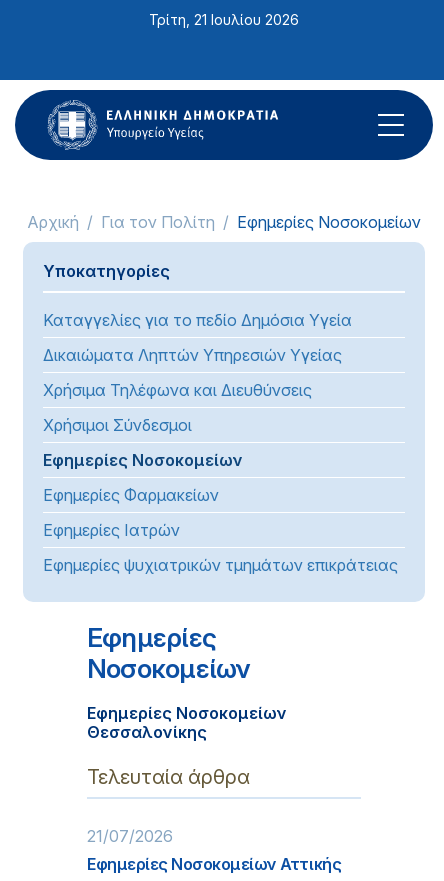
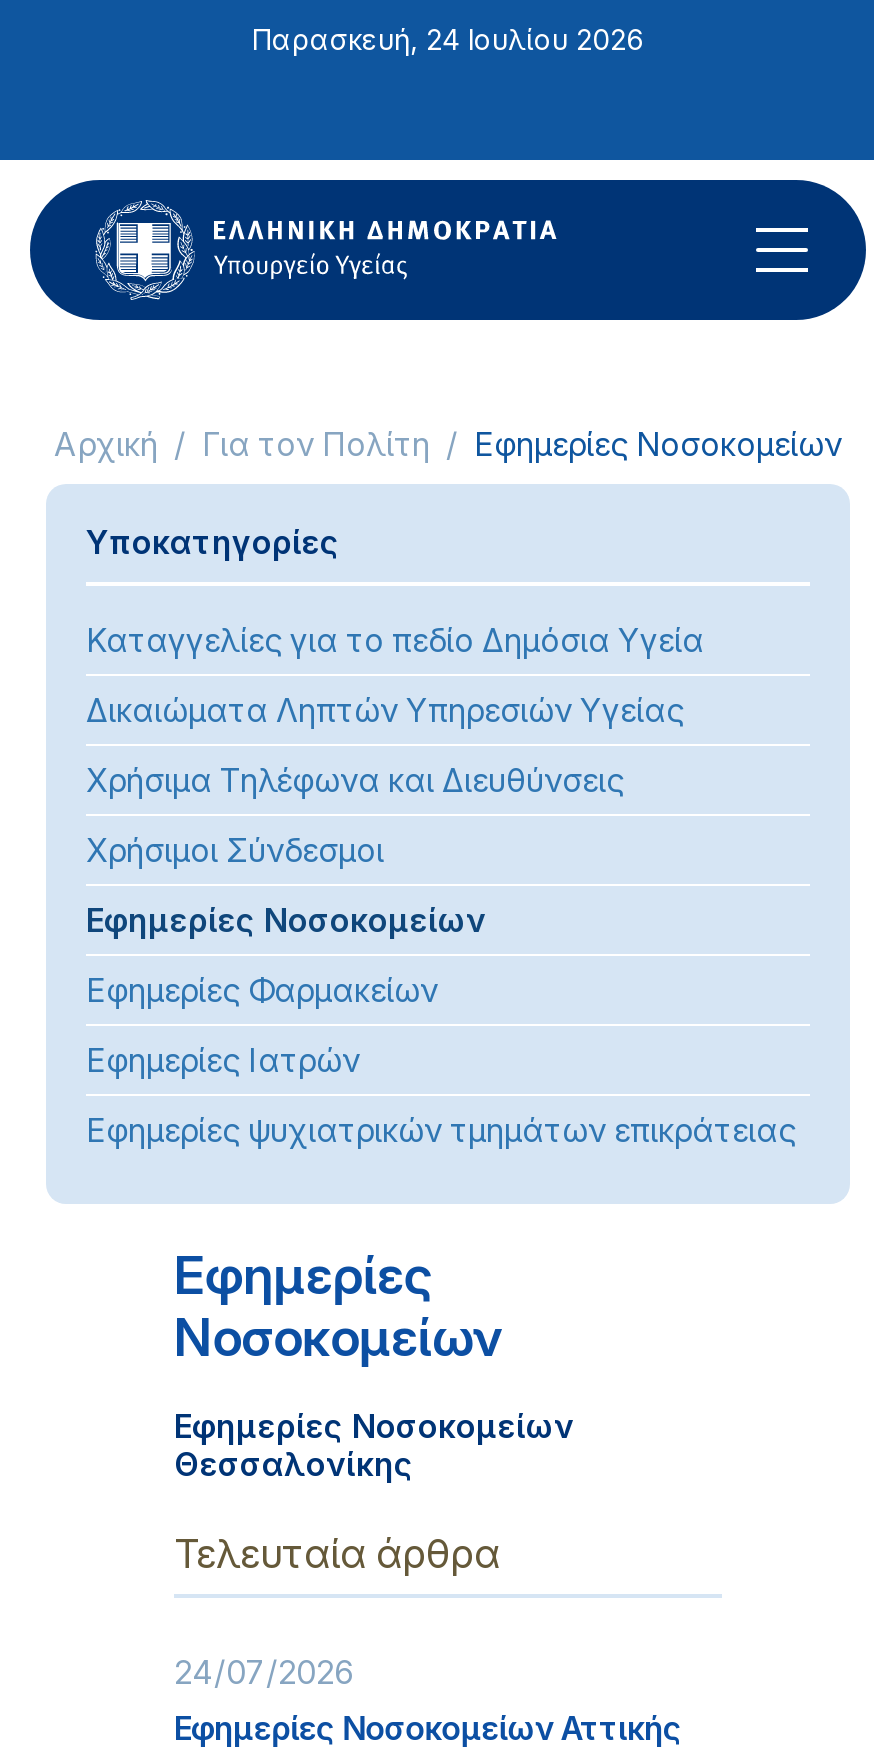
[149,11,299,28] Τρίτη, 21 Ιουλίου 2026 -> [252,22,644,56] Παρασκευή, 24 Ιουλίου 2026
[87,826,173,846] 21/07/2026 -> [174,1652,354,1692] 24/07/2026

